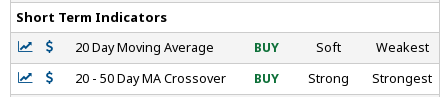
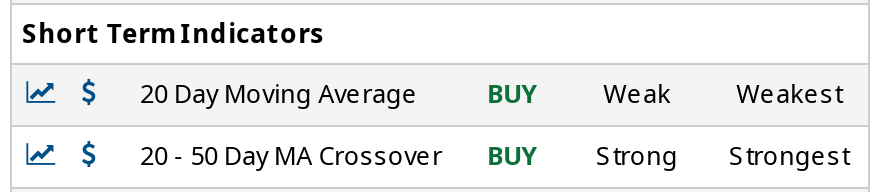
[316,39,341,56] Soft -> [603,78,671,112] Weak

